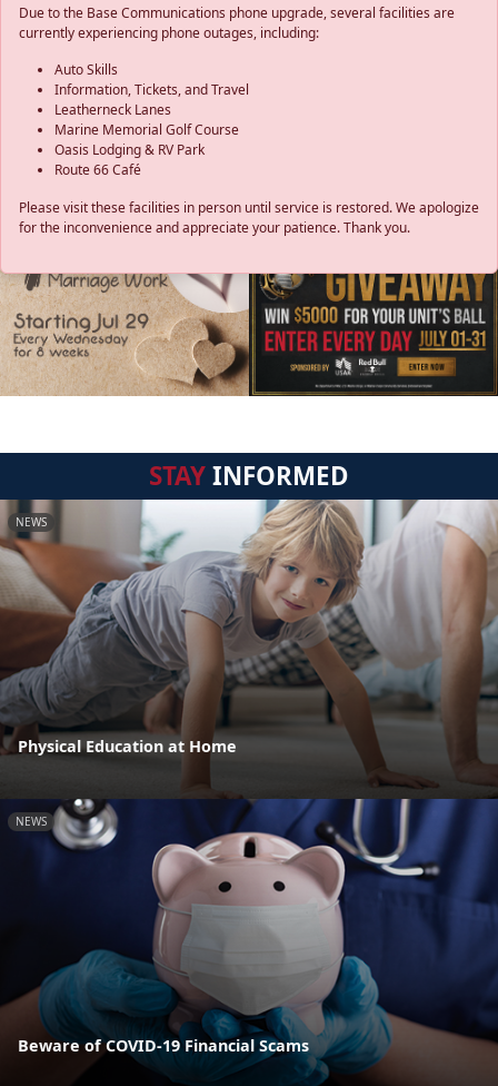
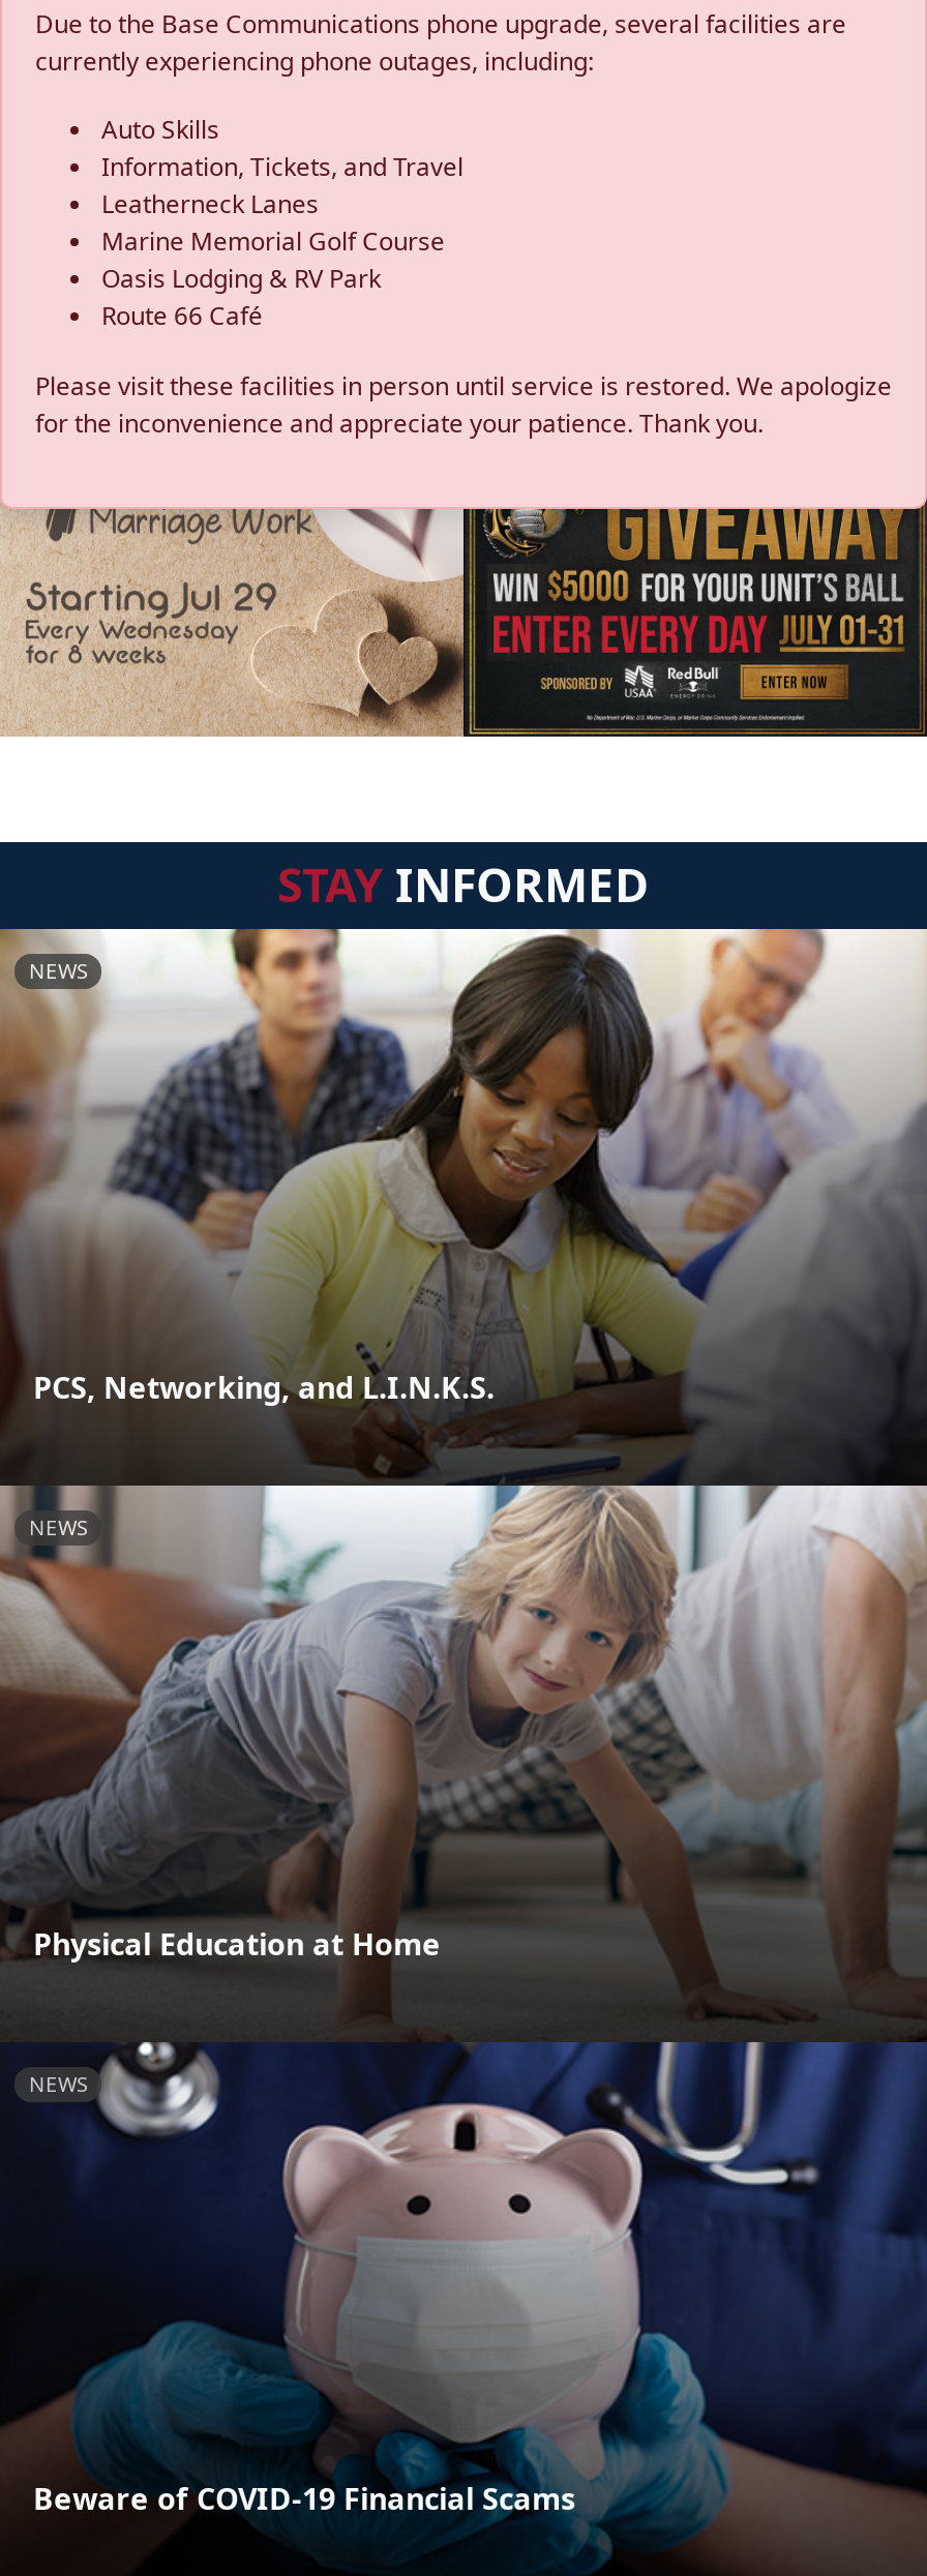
none -> [6,927,921,1486] [image] | NEWS
none -> [33,1367,495,1407] PCS, Networking, and L.I.N.K.S.

